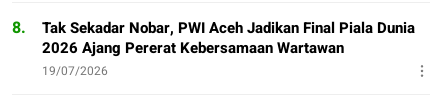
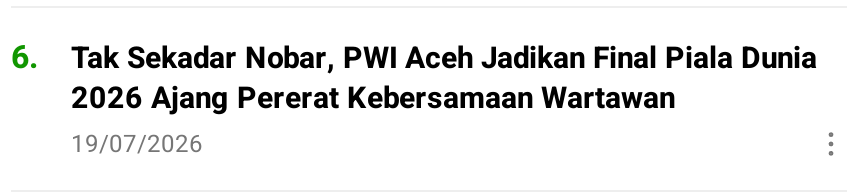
[12,16,415,40] 8. Tak Sekadar Nobar, PWI Aceh Jadikan Final Piala Dunia -> [11,35,817,83] 6. Tak Sekadar Nobar, PWI Aceh Jadikan Final Piala Dunia

